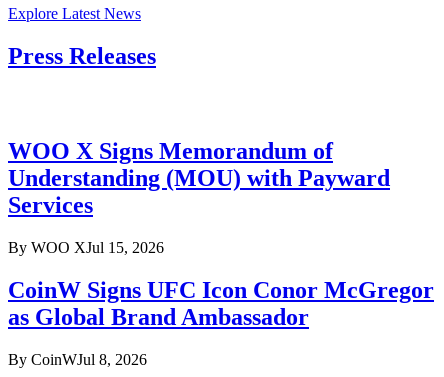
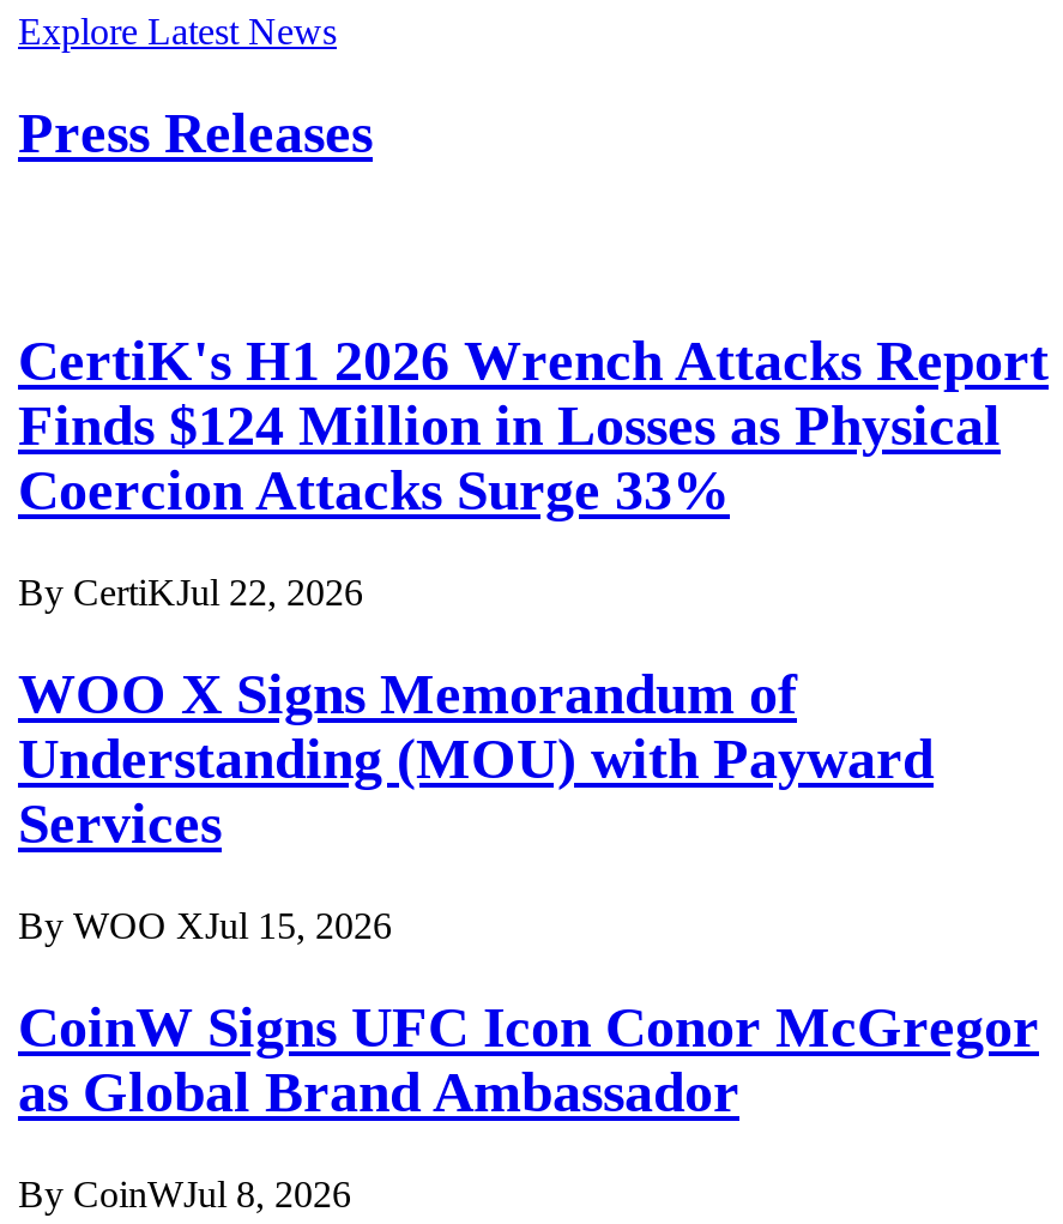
none -> [18,330,1049,613] CertiK's H1 2026 Wrench Attacks Report | Finds $124 Million in Losses as Physical | Coercion Attacks Surge 33% | By CertiKJul 22, 2026

